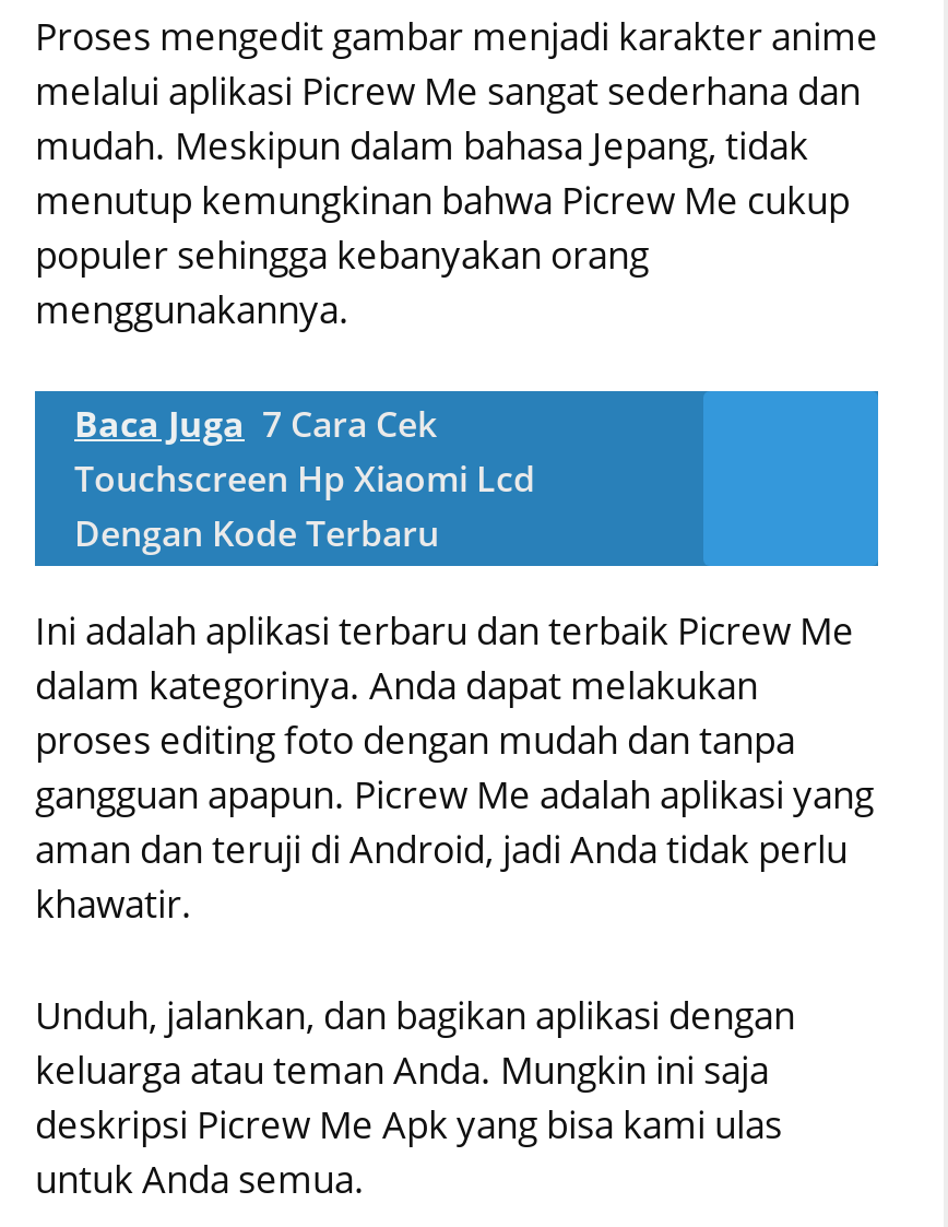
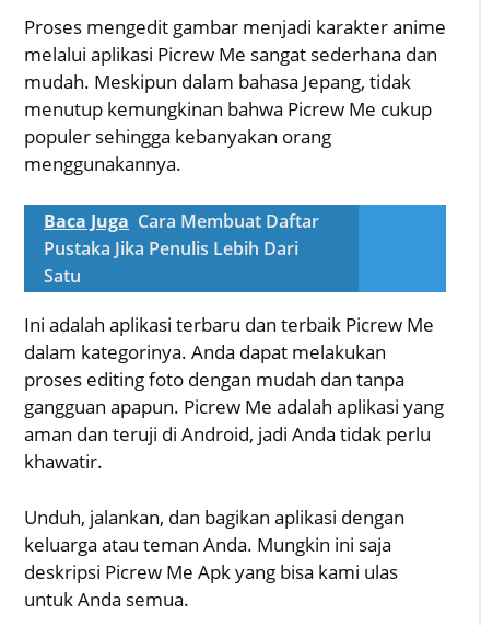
[74,400,535,557] Baca Juga 7 Cara Cek | Touchscreen Hp Xiaomi Lcd | Dengan Kode Terbaru -> [44,209,319,288] Baca Juga Cara Membuat Daftar | Pustaka Jika Penulis Lebih Dari | Satu

